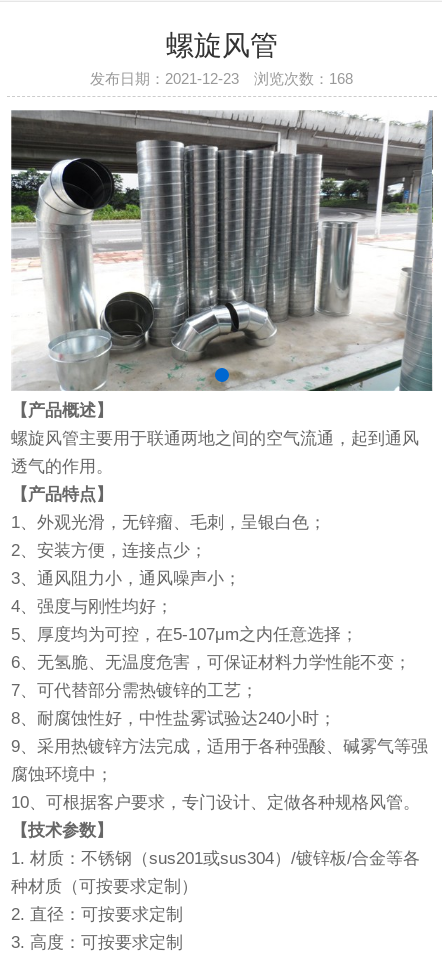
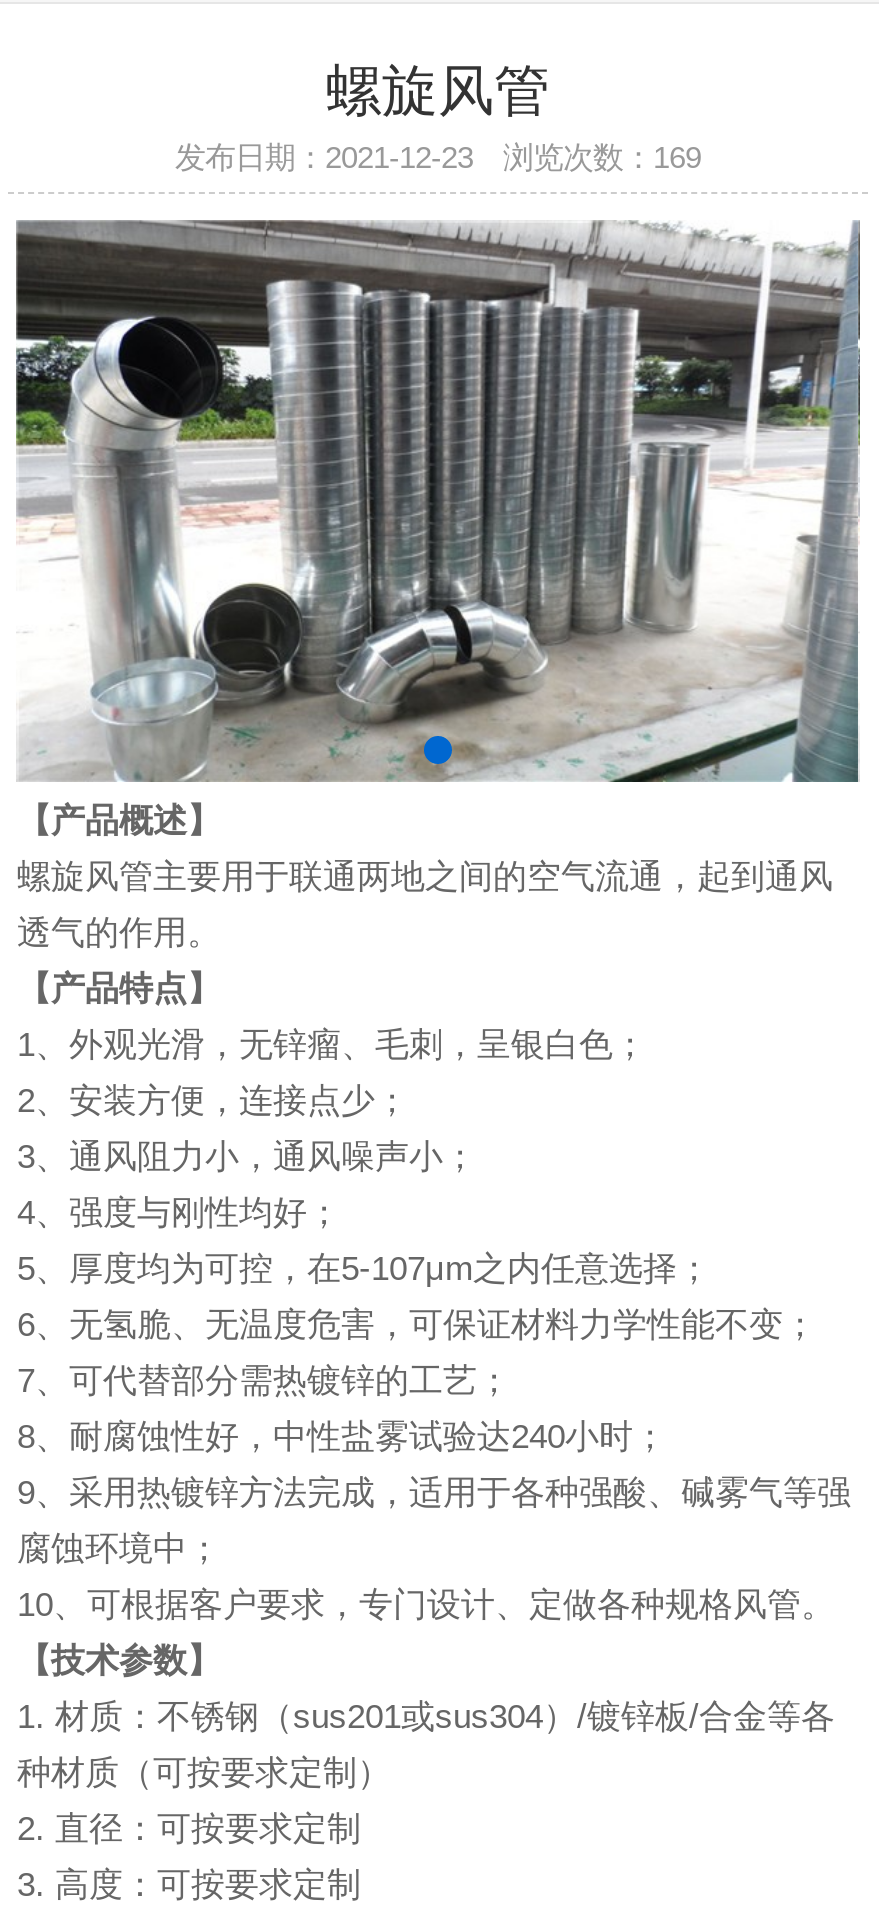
[90,70,353,87] 发布日期：2021-12-23 浏览次数：168 -> [175,140,701,174] 发布日期：2021-12-23 浏览次数：169

